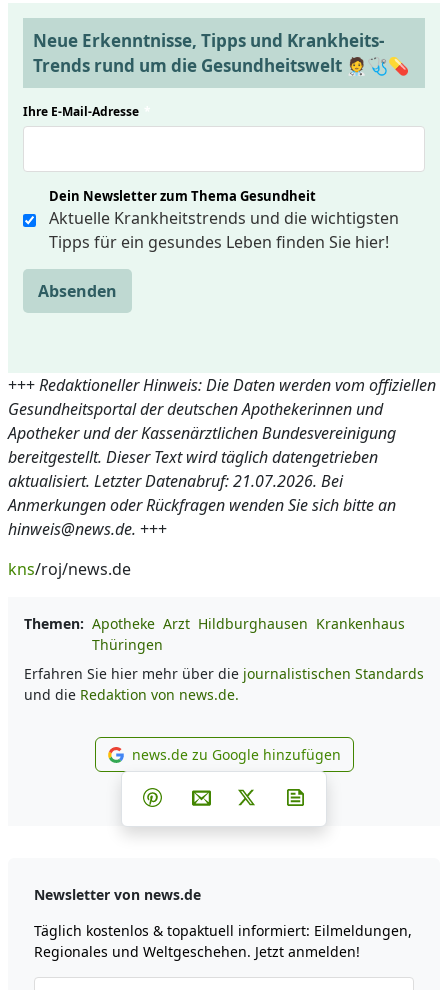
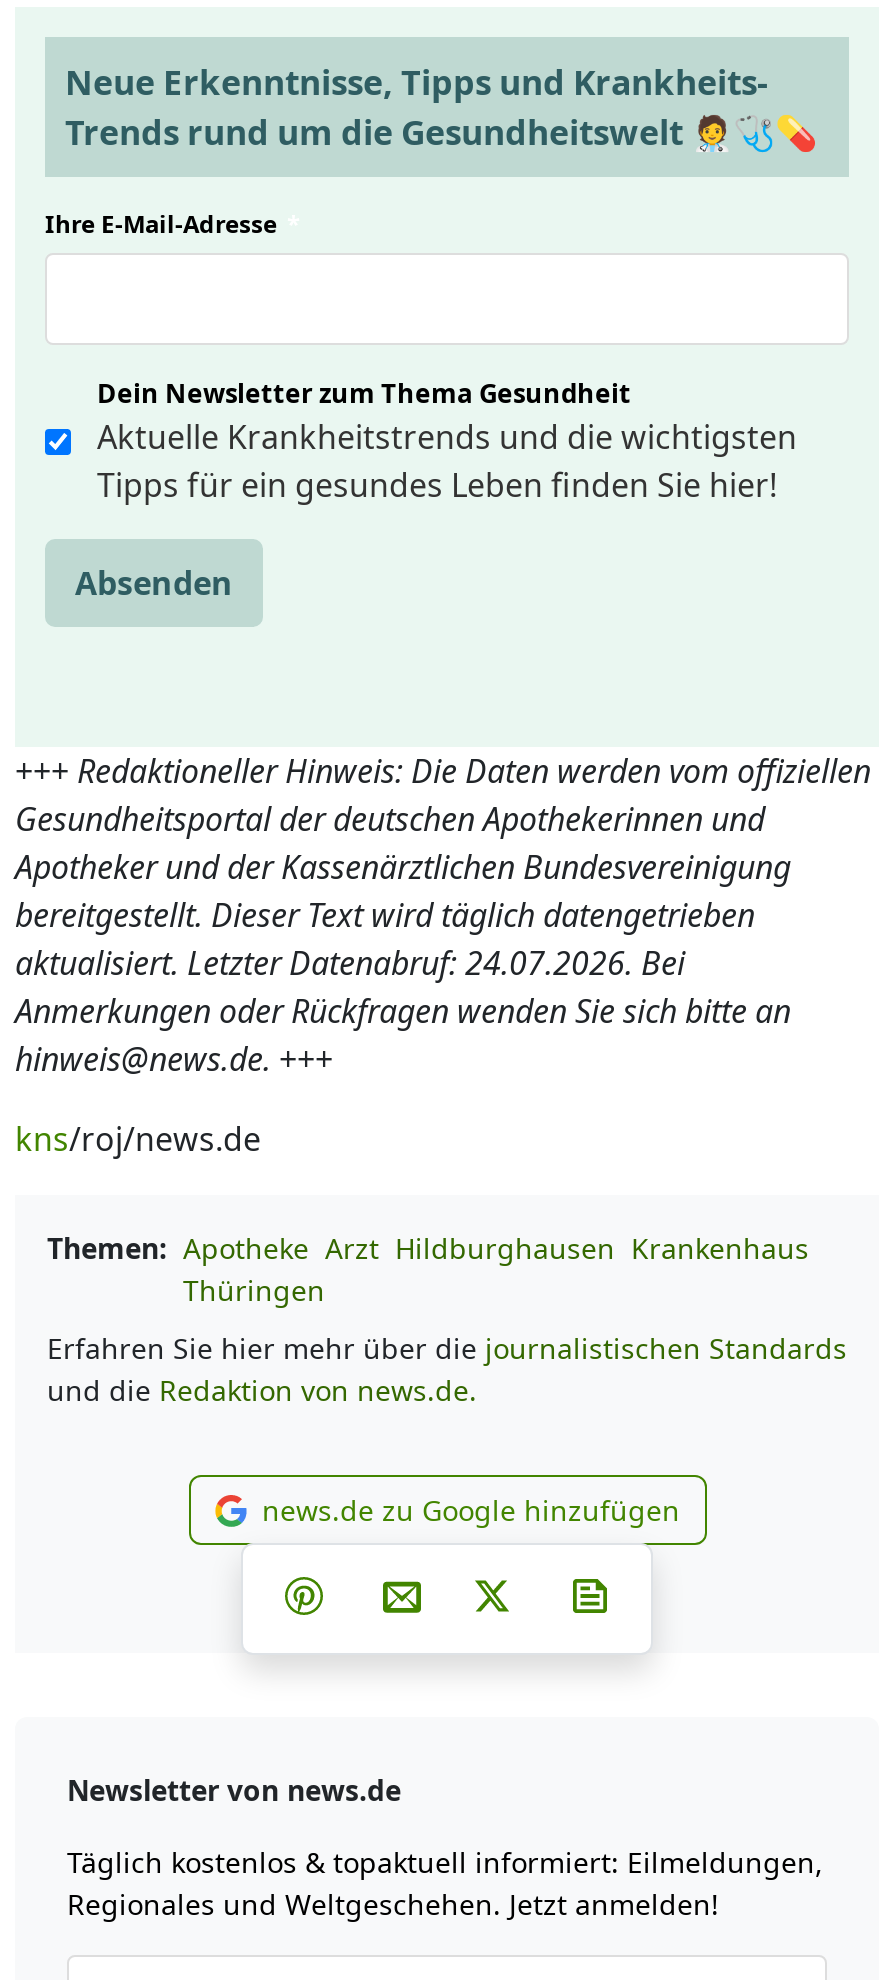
[8,470,343,492] aktualisiert. Letzter Datenabruf: 21.07.2026. Bei -> [15,941,685,985] aktualisiert. Letzter Datenabruf: 24.07.2026. Bei

